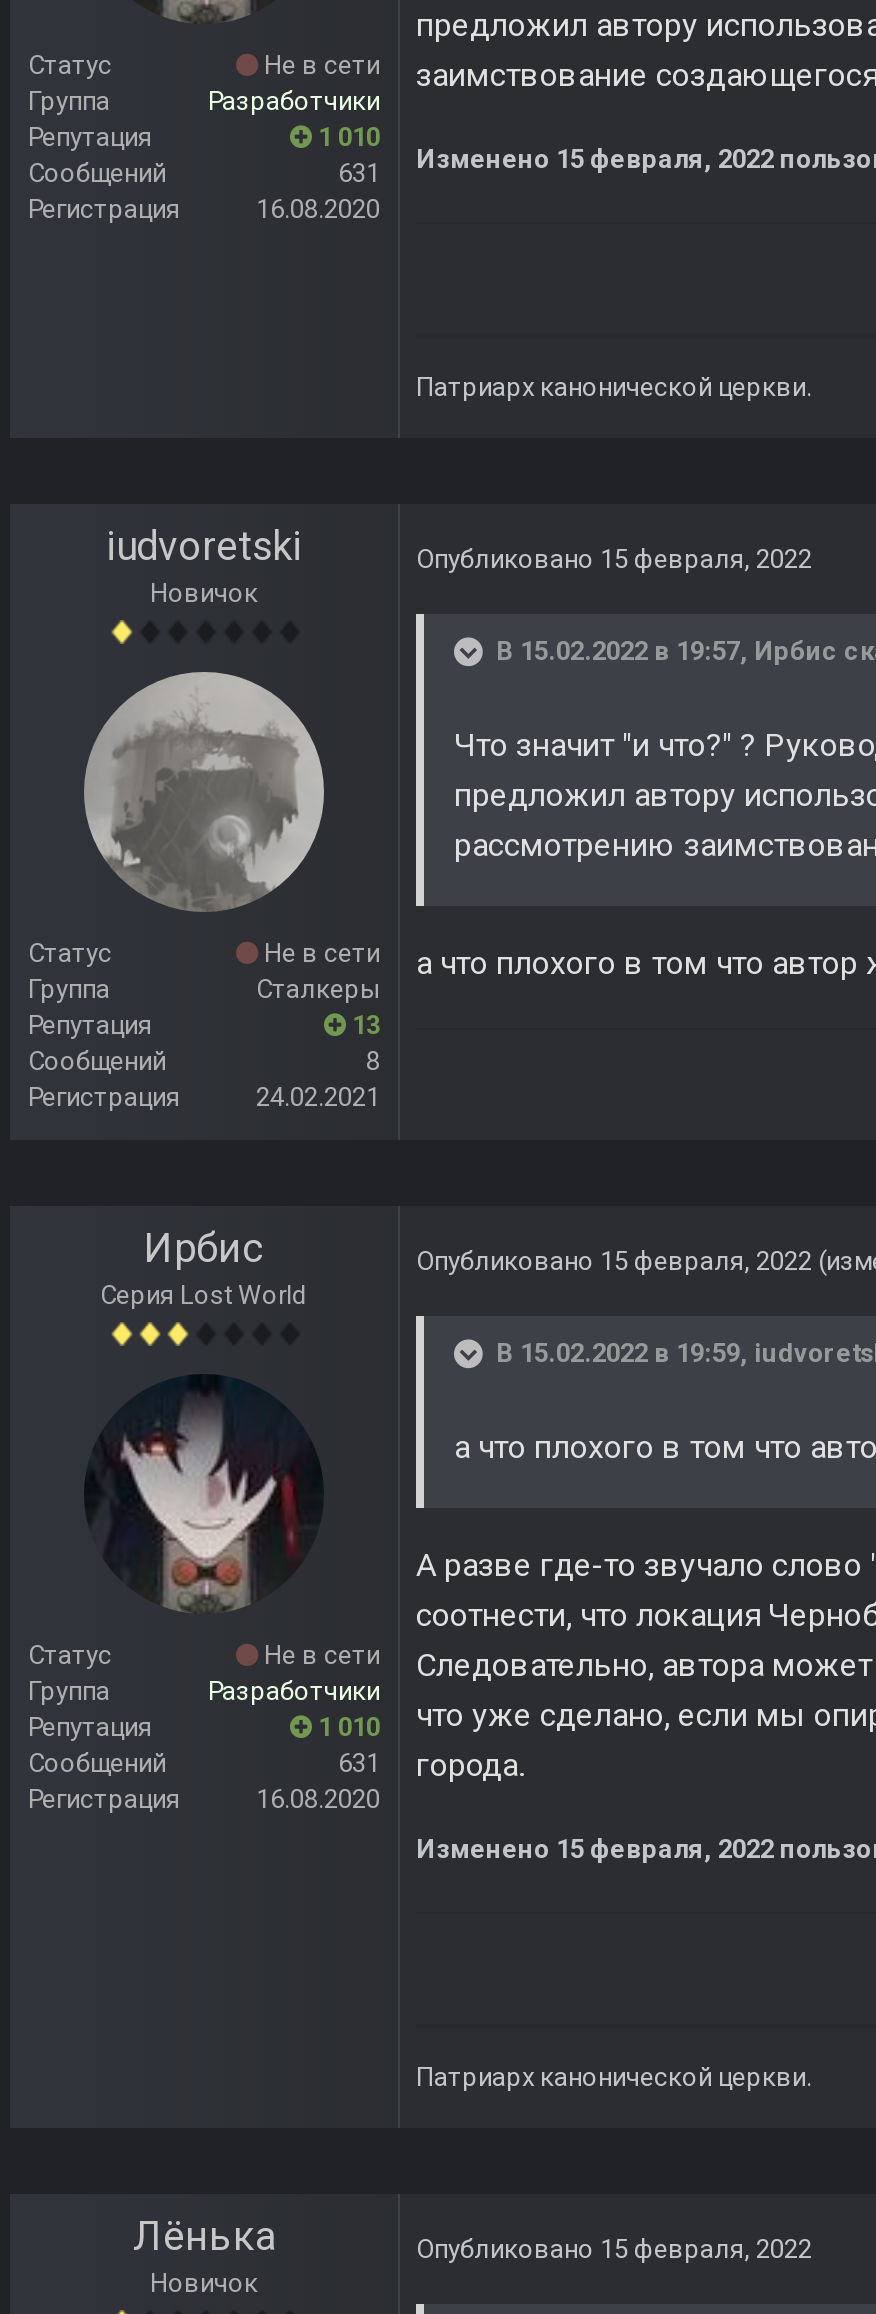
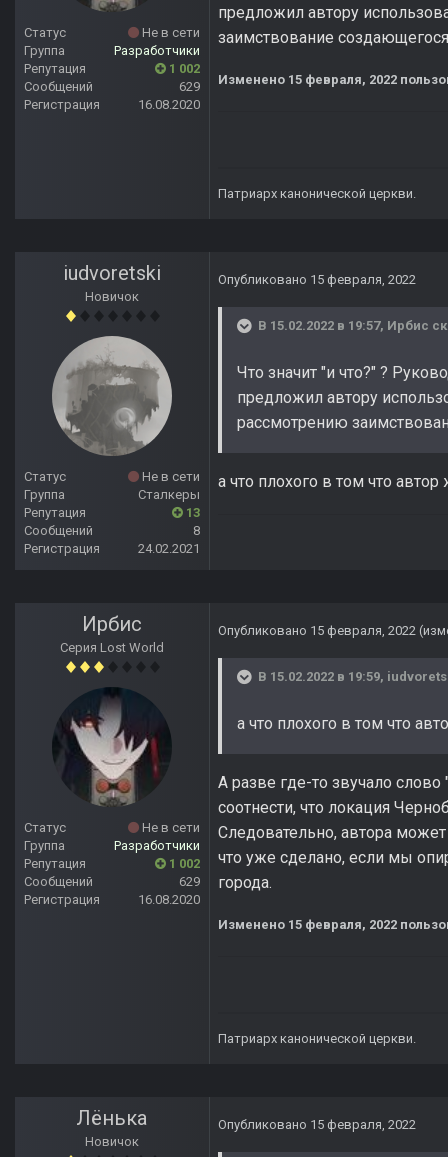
[312,122,380,152] 1 010 -> [166,61,200,76] 1 002
[338,158,380,188] 631 -> [179,79,200,94] 629
[312,1712,380,1742] 1 010 -> [166,856,200,871] 1 002
[338,1746,524,1784] 631 города. -> [179,873,272,892] 629 города.

